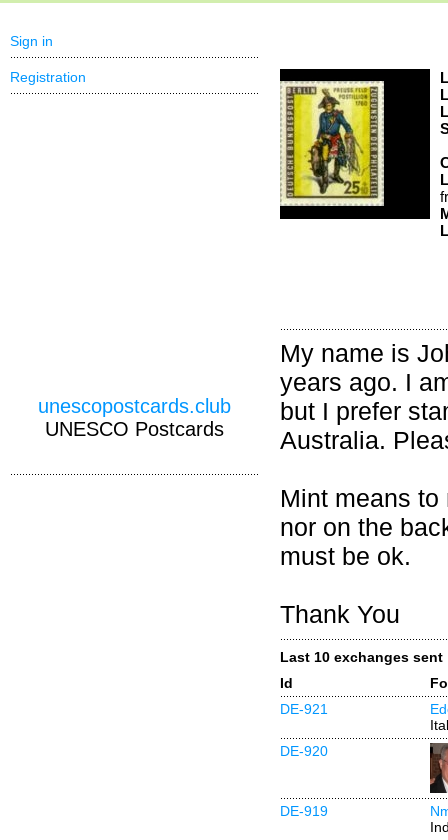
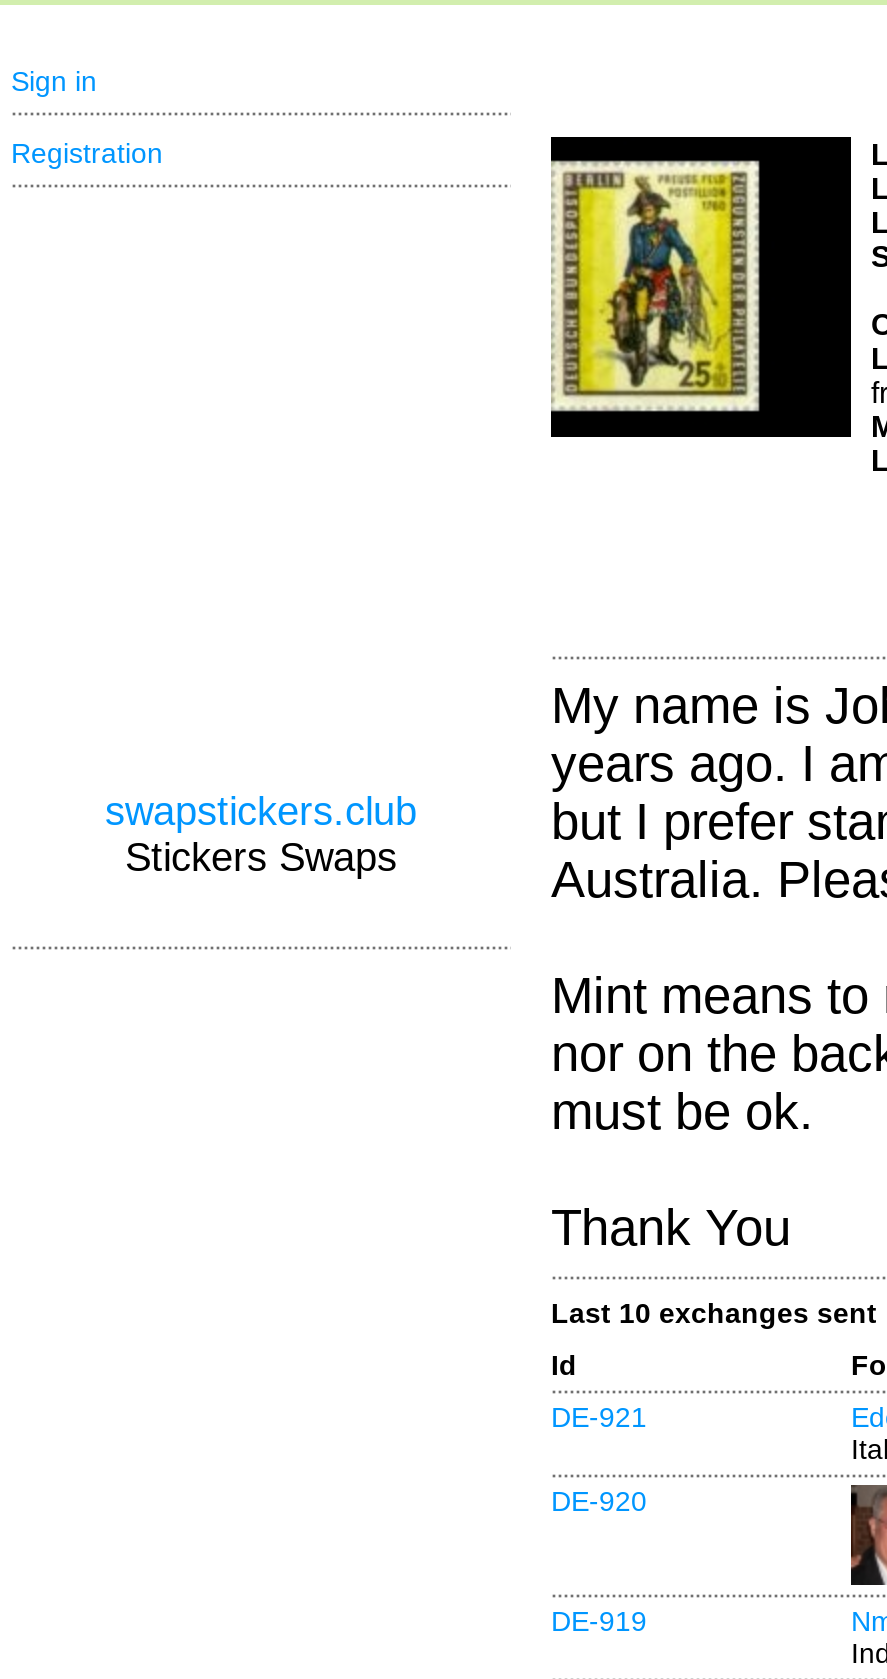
[38,395,231,440] unescopostcards.club | UNESCO Postcards -> [105,789,417,879] swapstickers.club | Stickers Swaps

